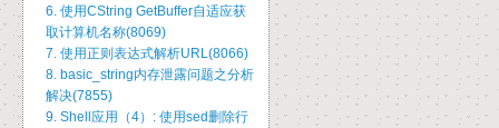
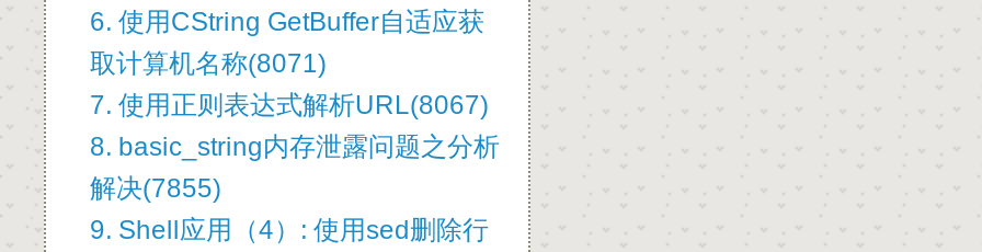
[46,24,166,40] 取计算机名称(8069) -> [90,48,327,79] 取计算机名称(8071)
[46,46,248,61] 7. 使用正则表达式解析URL(8066) -> [90,90,489,121] 7. 使用正则表达式解析URL(8067)

